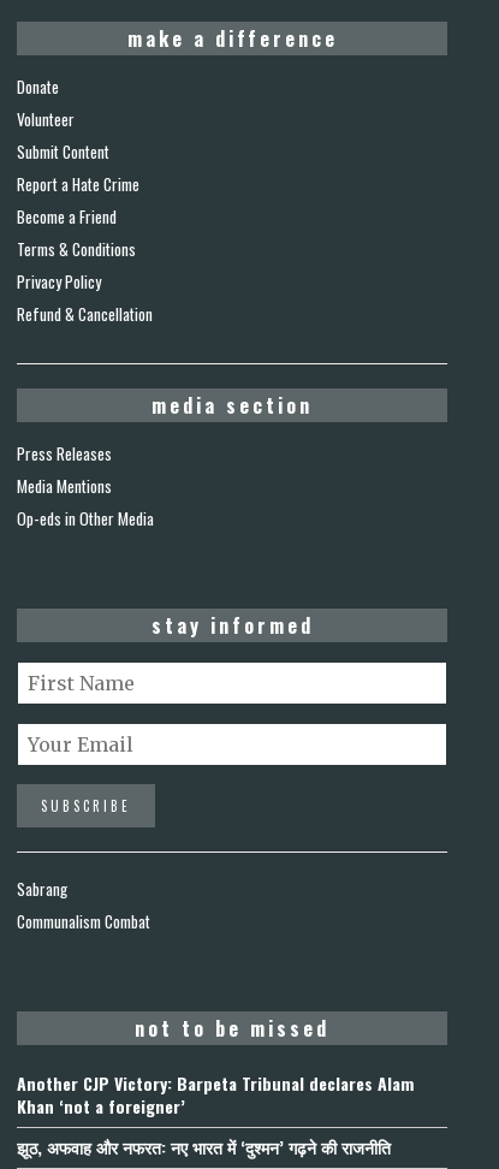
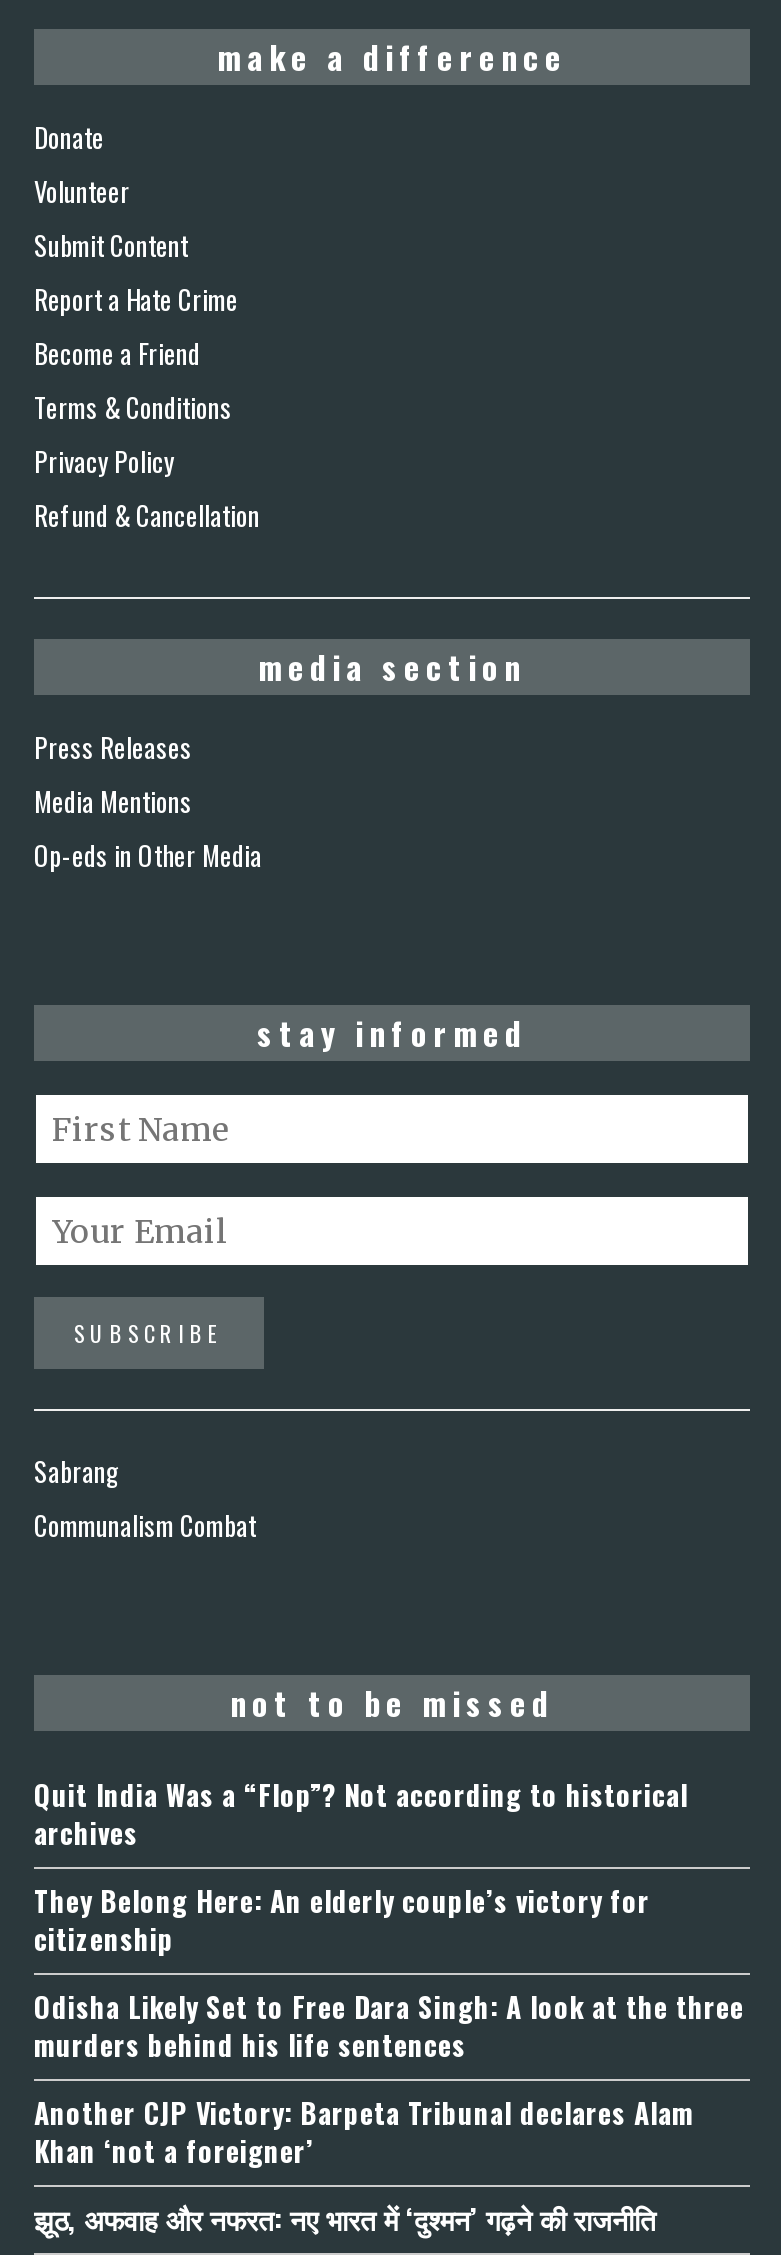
none -> [34,1772,744,2064] Quit India Was a “Flop”? Not according to historical | archives | They Belong Here: An elderly couple’s victory for | citizenship | Odisha Likely Set to Free Dara Singh: A look at the three | murders behind his life sentences

